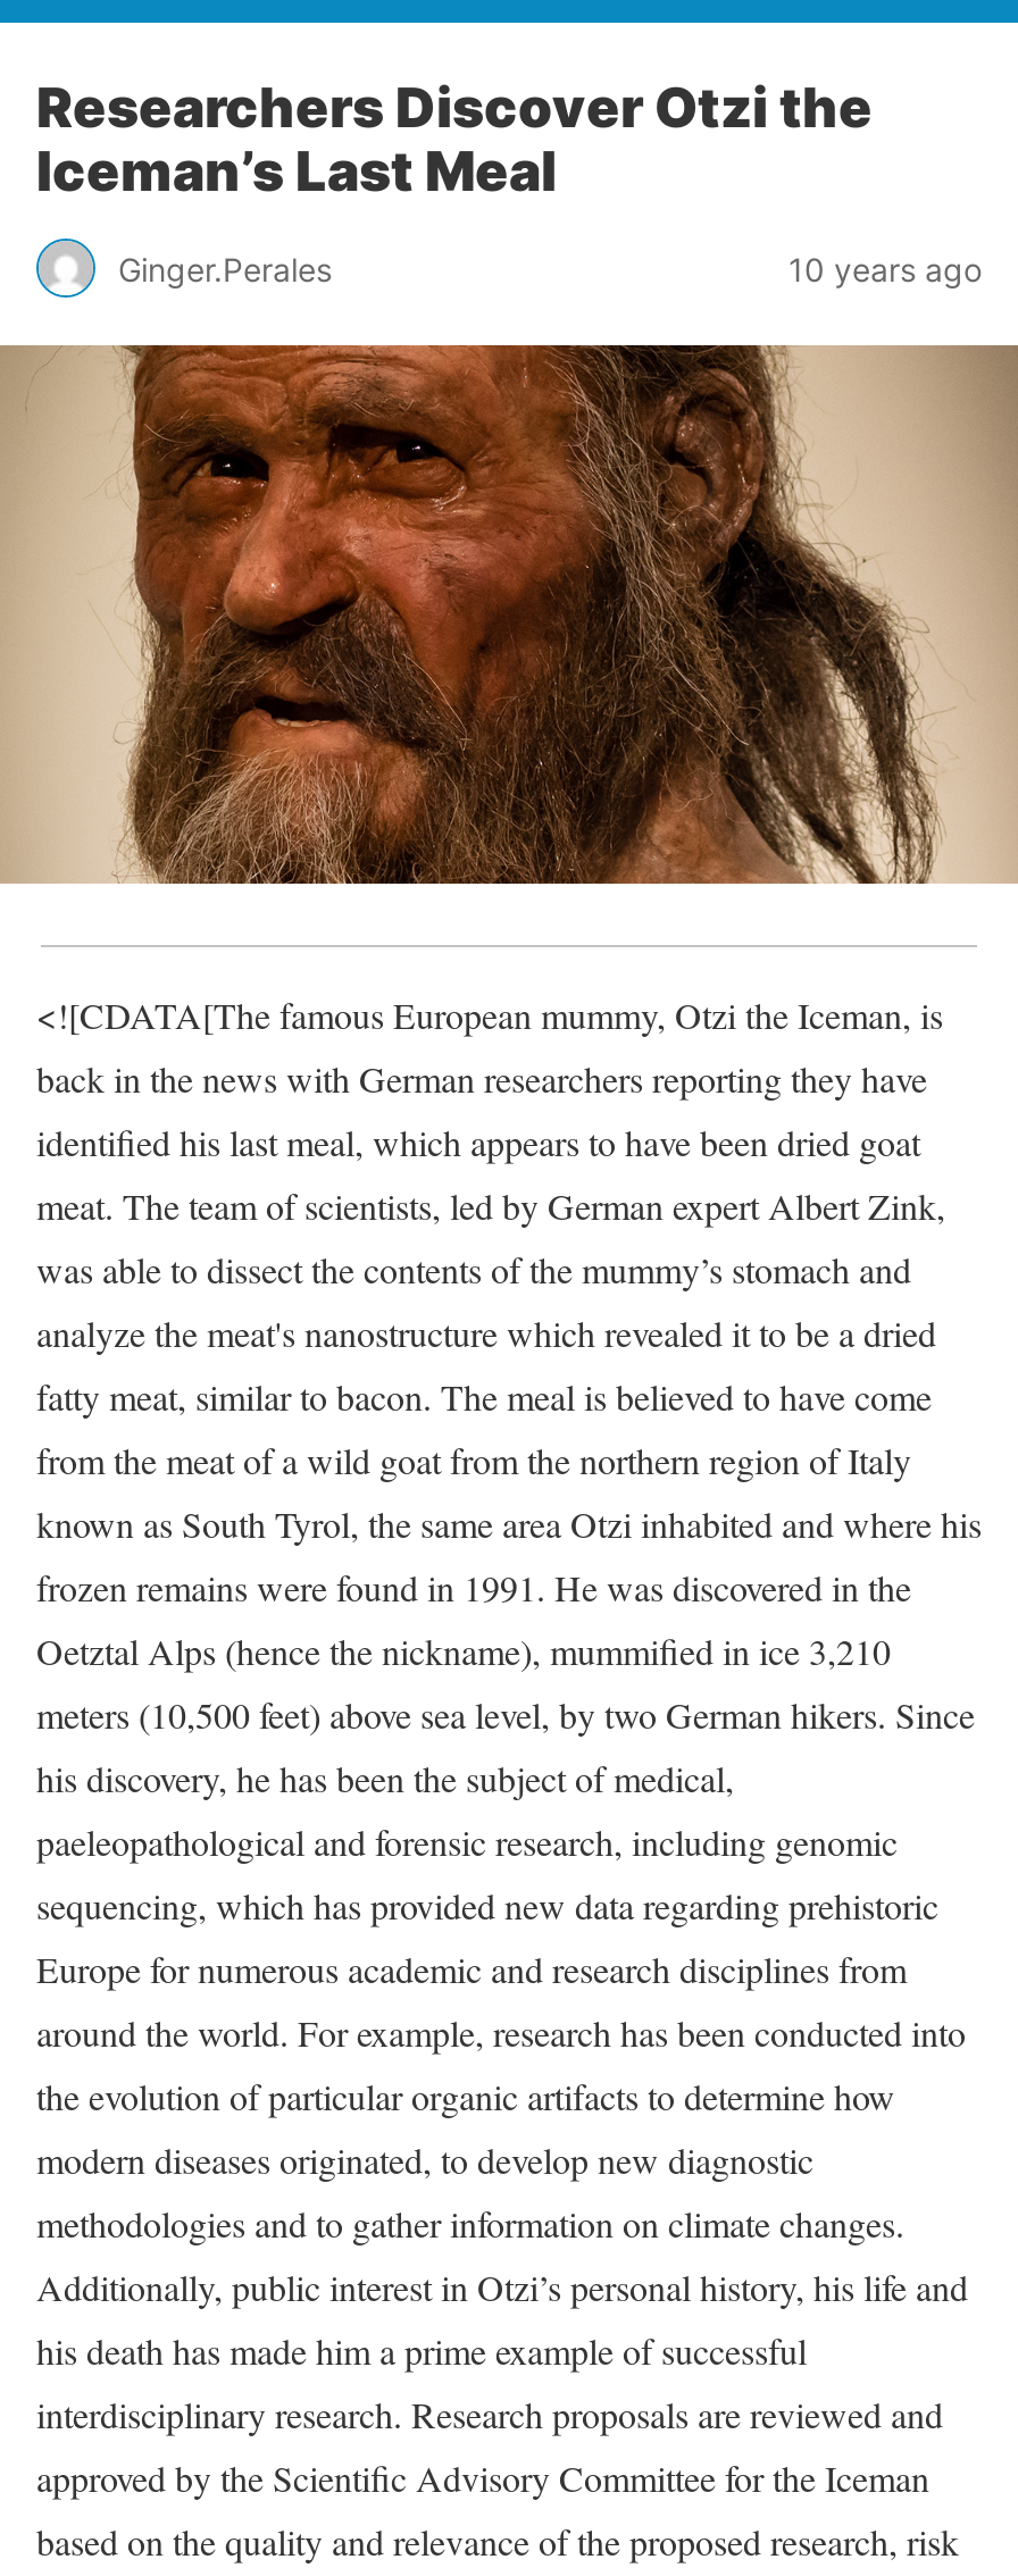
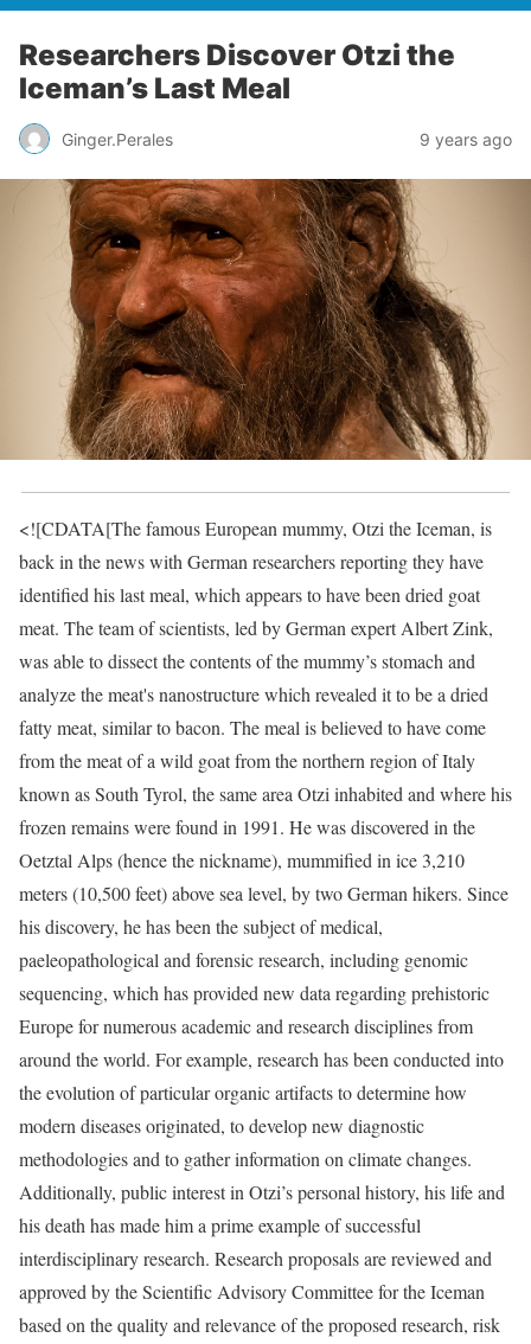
[788,249,982,287] 10 years ago -> [420,129,512,149] 9 years ago

